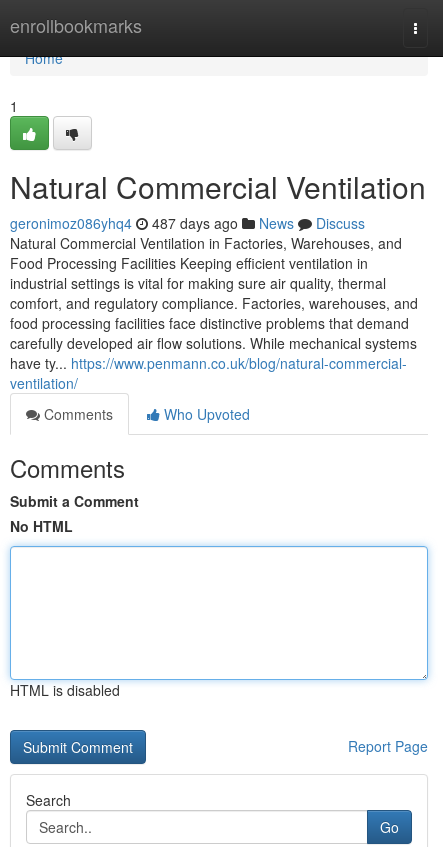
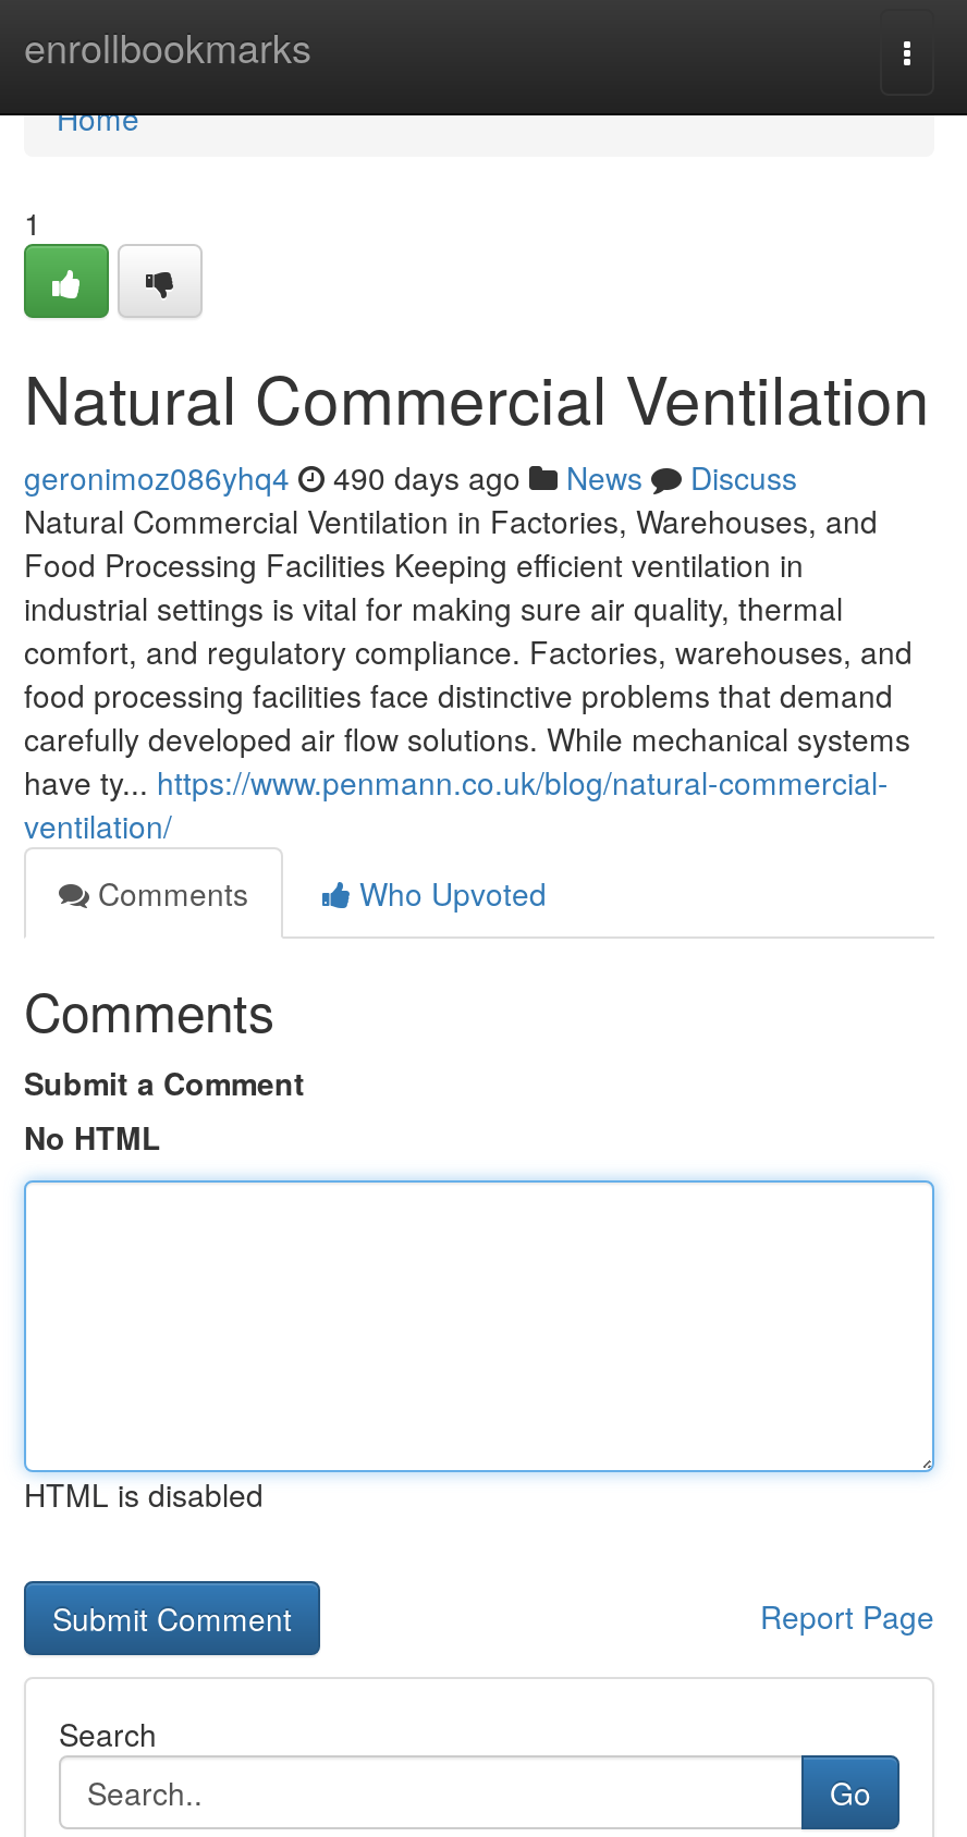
[10,213,365,233] geronimoz086yhq4 487 days ago News Discuss -> [24,455,797,499] geronimoz086yhq4 490 days ago News Discuss

